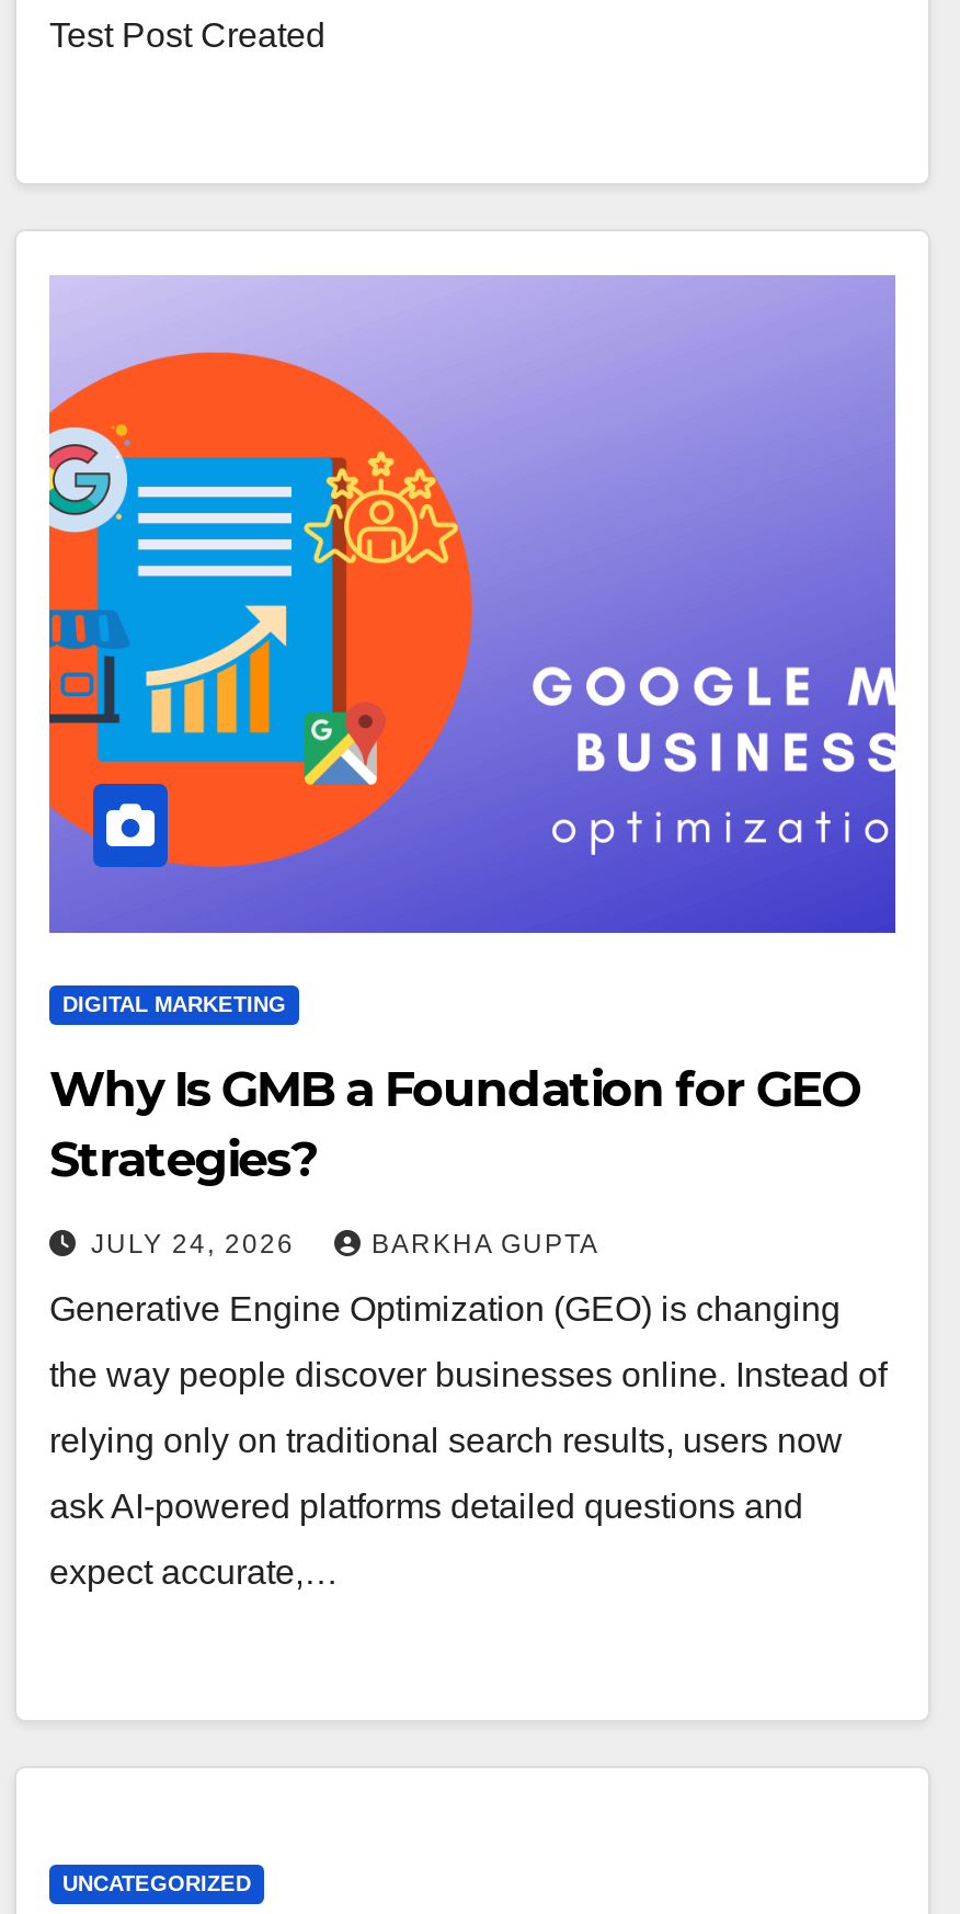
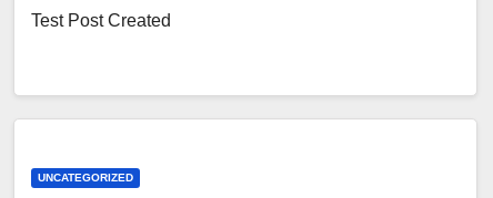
[47,275,898,1591] [image] | DIGITAL MARKETING | Why Is GMB a Foundation for GEO | Strategies? | JULY 24, 2026 | BARKHA GUPTA | Generative Engine Optimization (GEO) is changing | the way people discover businesses online. Instead of | relying only on traditional search results, users now | ask AI-powered platforms detailed questions and | expect accurate,… -> none

